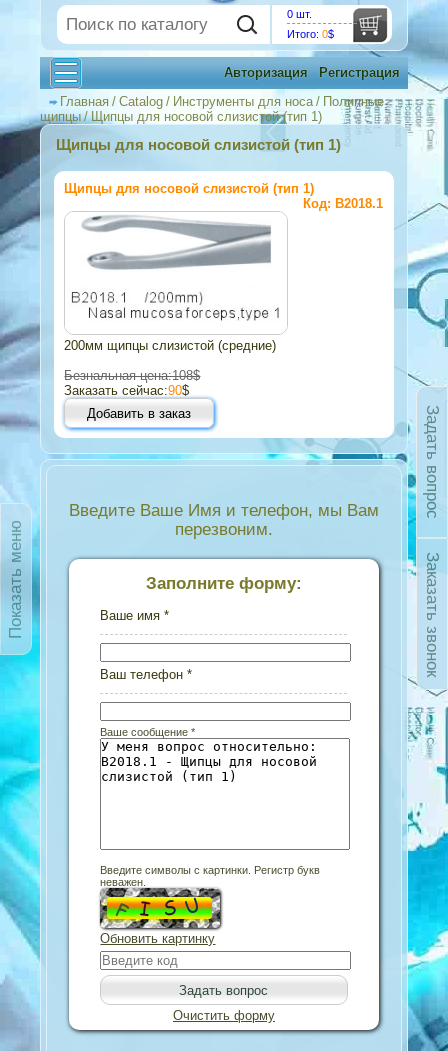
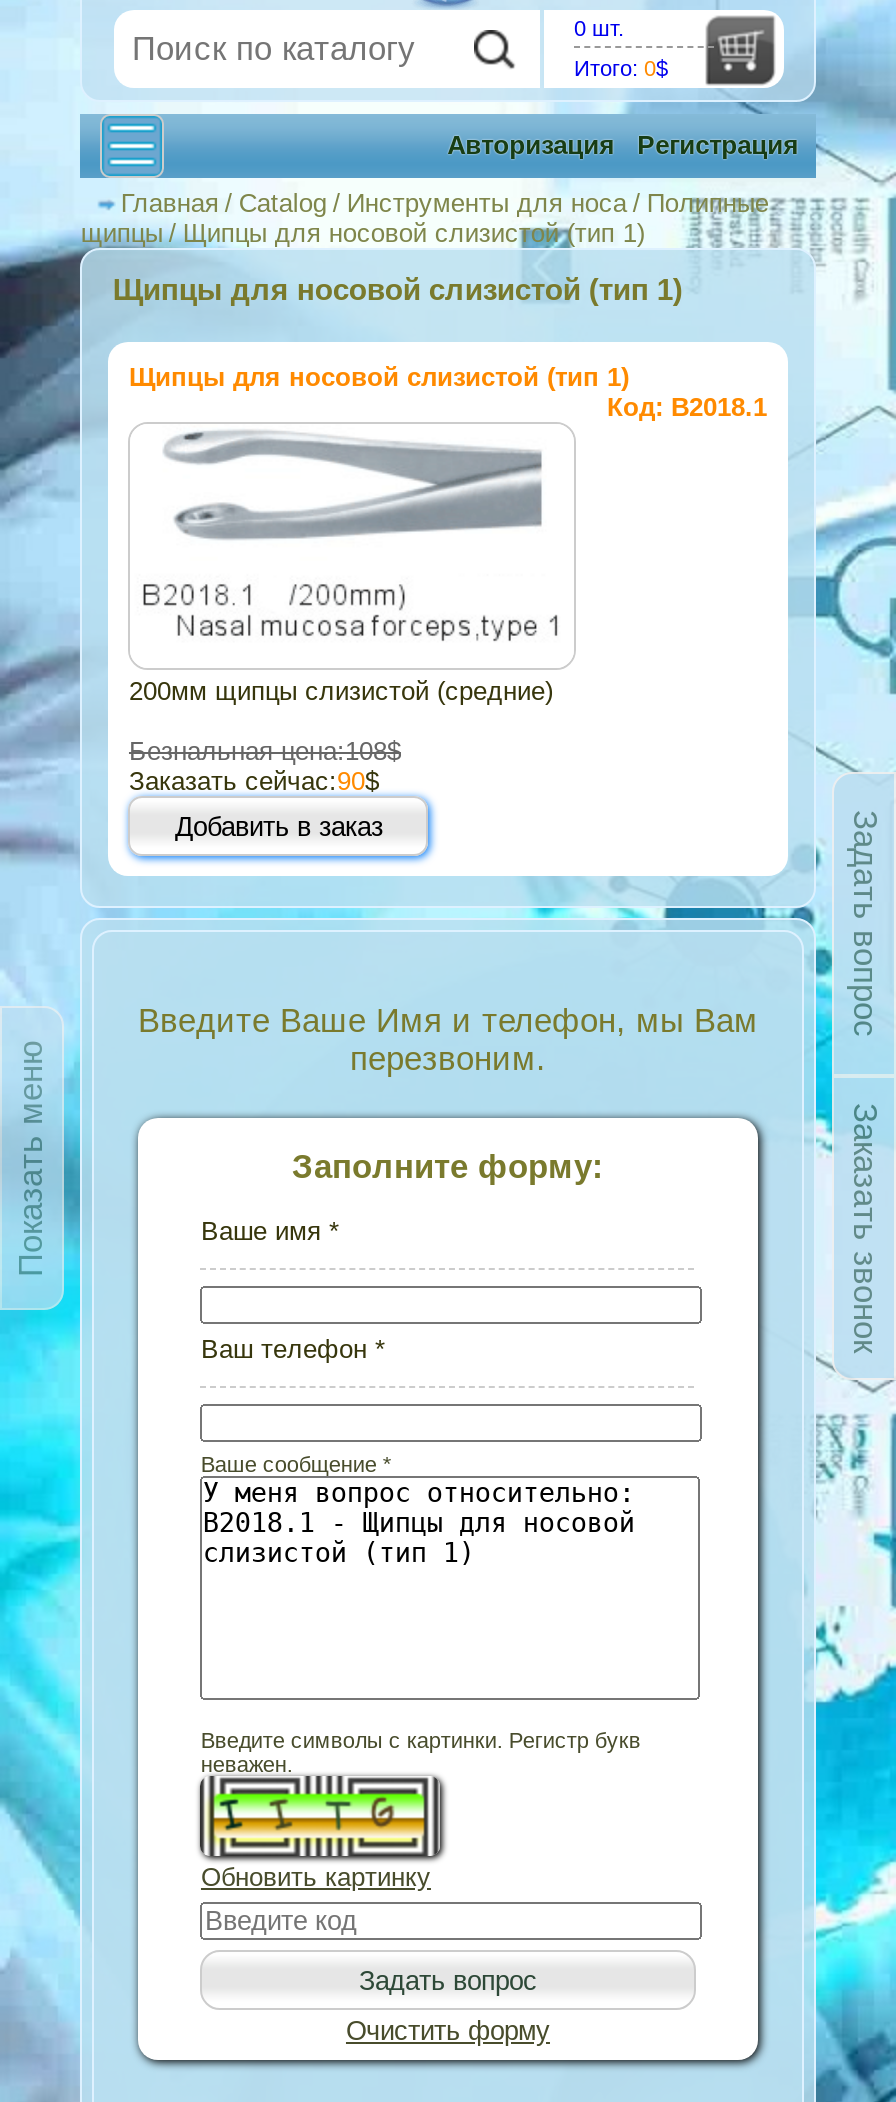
[100,888,221,929] [image] -> [200,1776,440,1858] [image]

